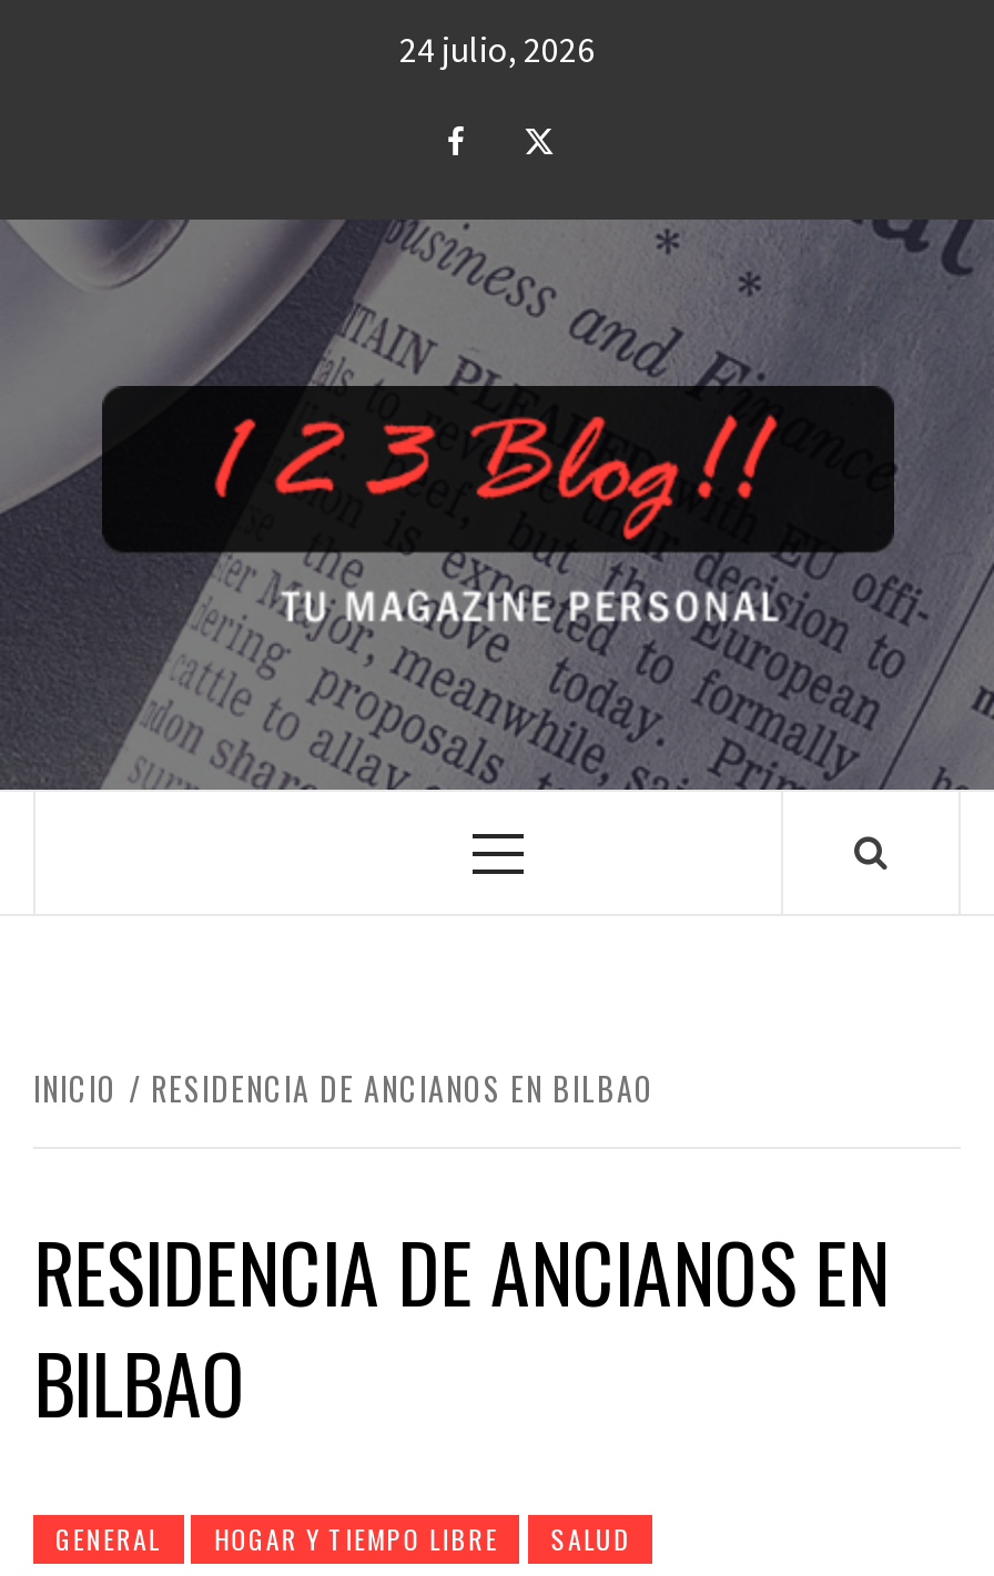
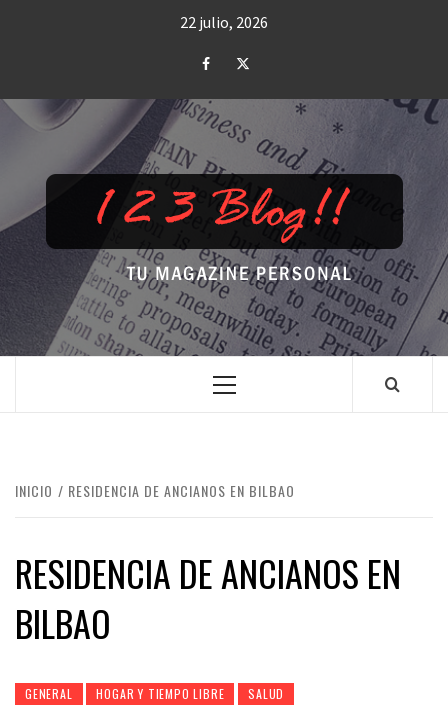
[399,27,595,71] 24 julio, 2026 -> [180,12,268,32] 22 julio, 2026

